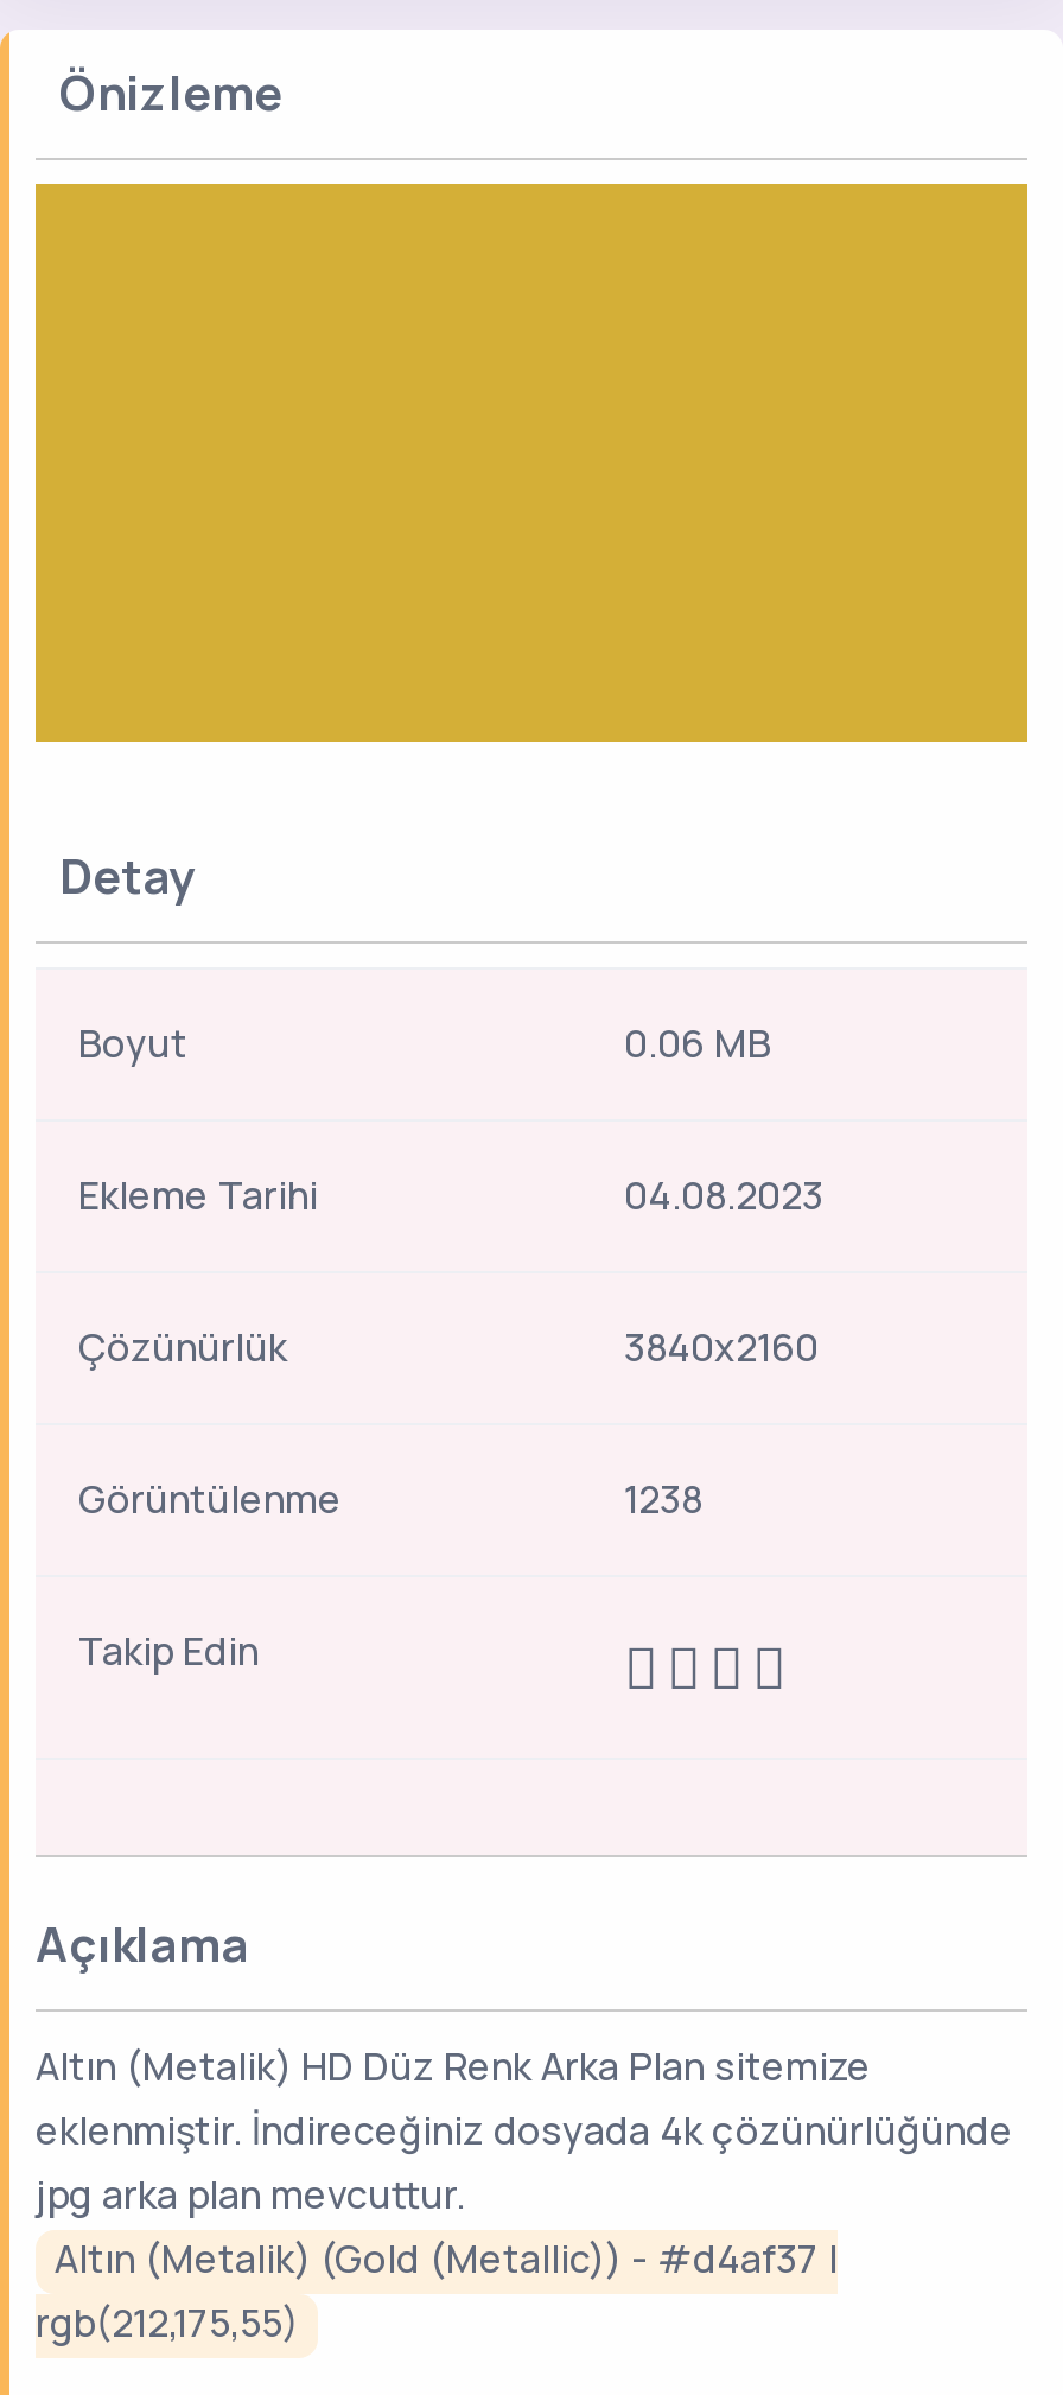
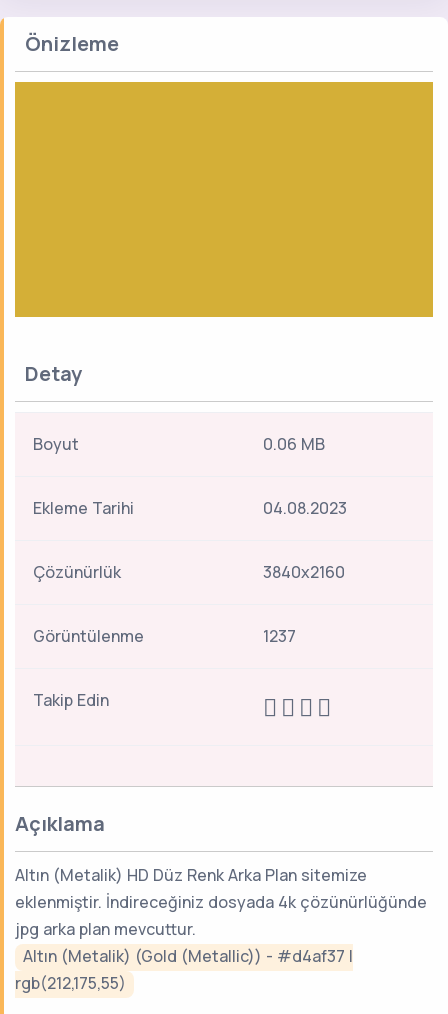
[624,1473,702,1525] 1238 -> [263,625,296,647] 1237

